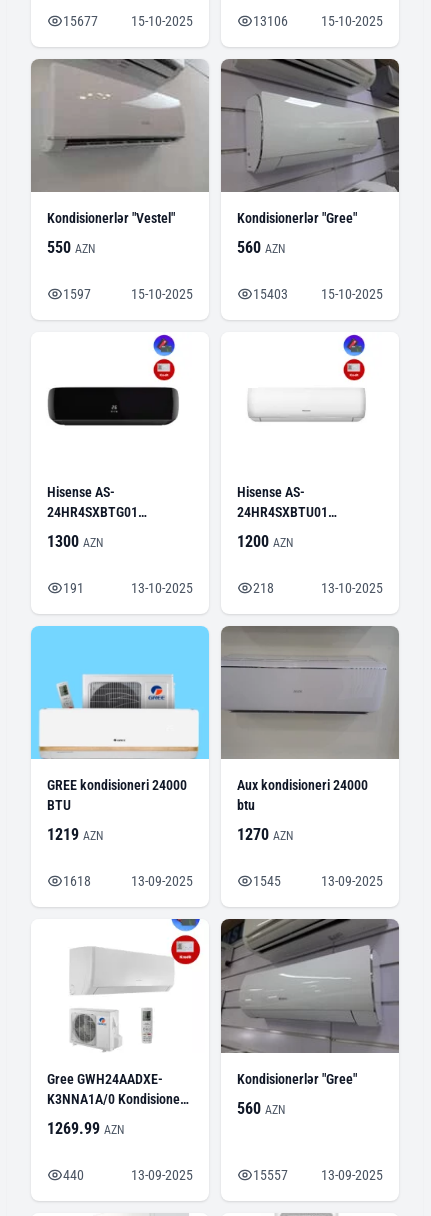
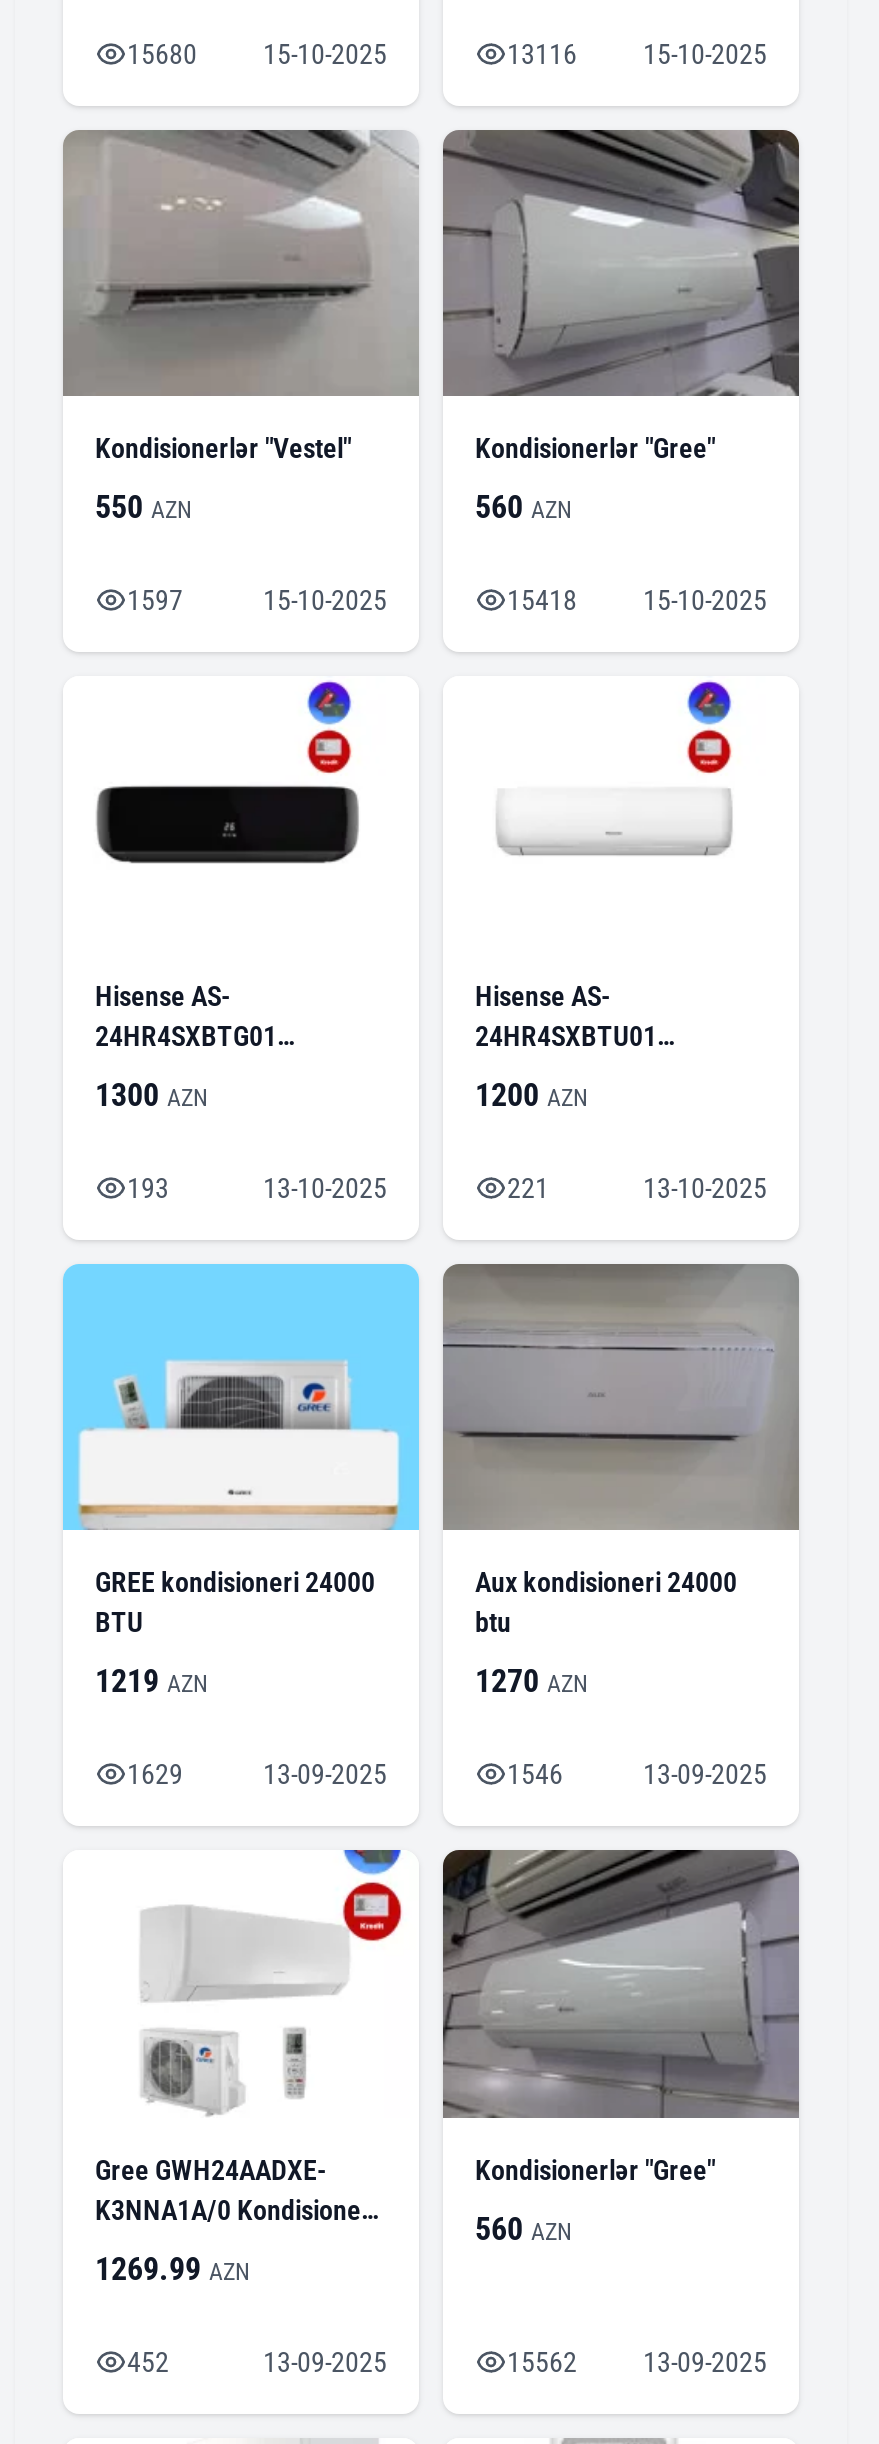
[63,12,98,28] 15677 -> [127,37,197,69] 15680
[253,12,288,28] 13106 -> [507,37,577,69] 13116
[253,286,288,302] 15403 -> [507,584,577,616] 15418
[63,579,84,595] 191 -> [127,1171,169,1203] 193
[253,579,274,595] 218 -> [507,1171,549,1203] 221
[63,873,91,889] 1618 -> [127,1758,183,1790] 1629
[253,873,281,889] 1545 -> [507,1758,563,1790] 1546
[63,1166,84,1182] 440 -> [127,2345,169,2377] 452
[253,1166,288,1182] 15557 -> [507,2345,577,2377] 15562

